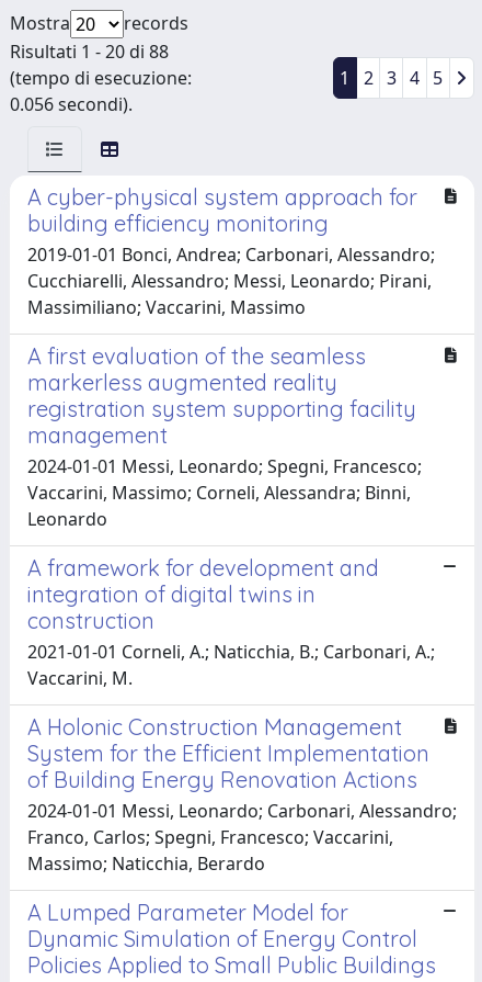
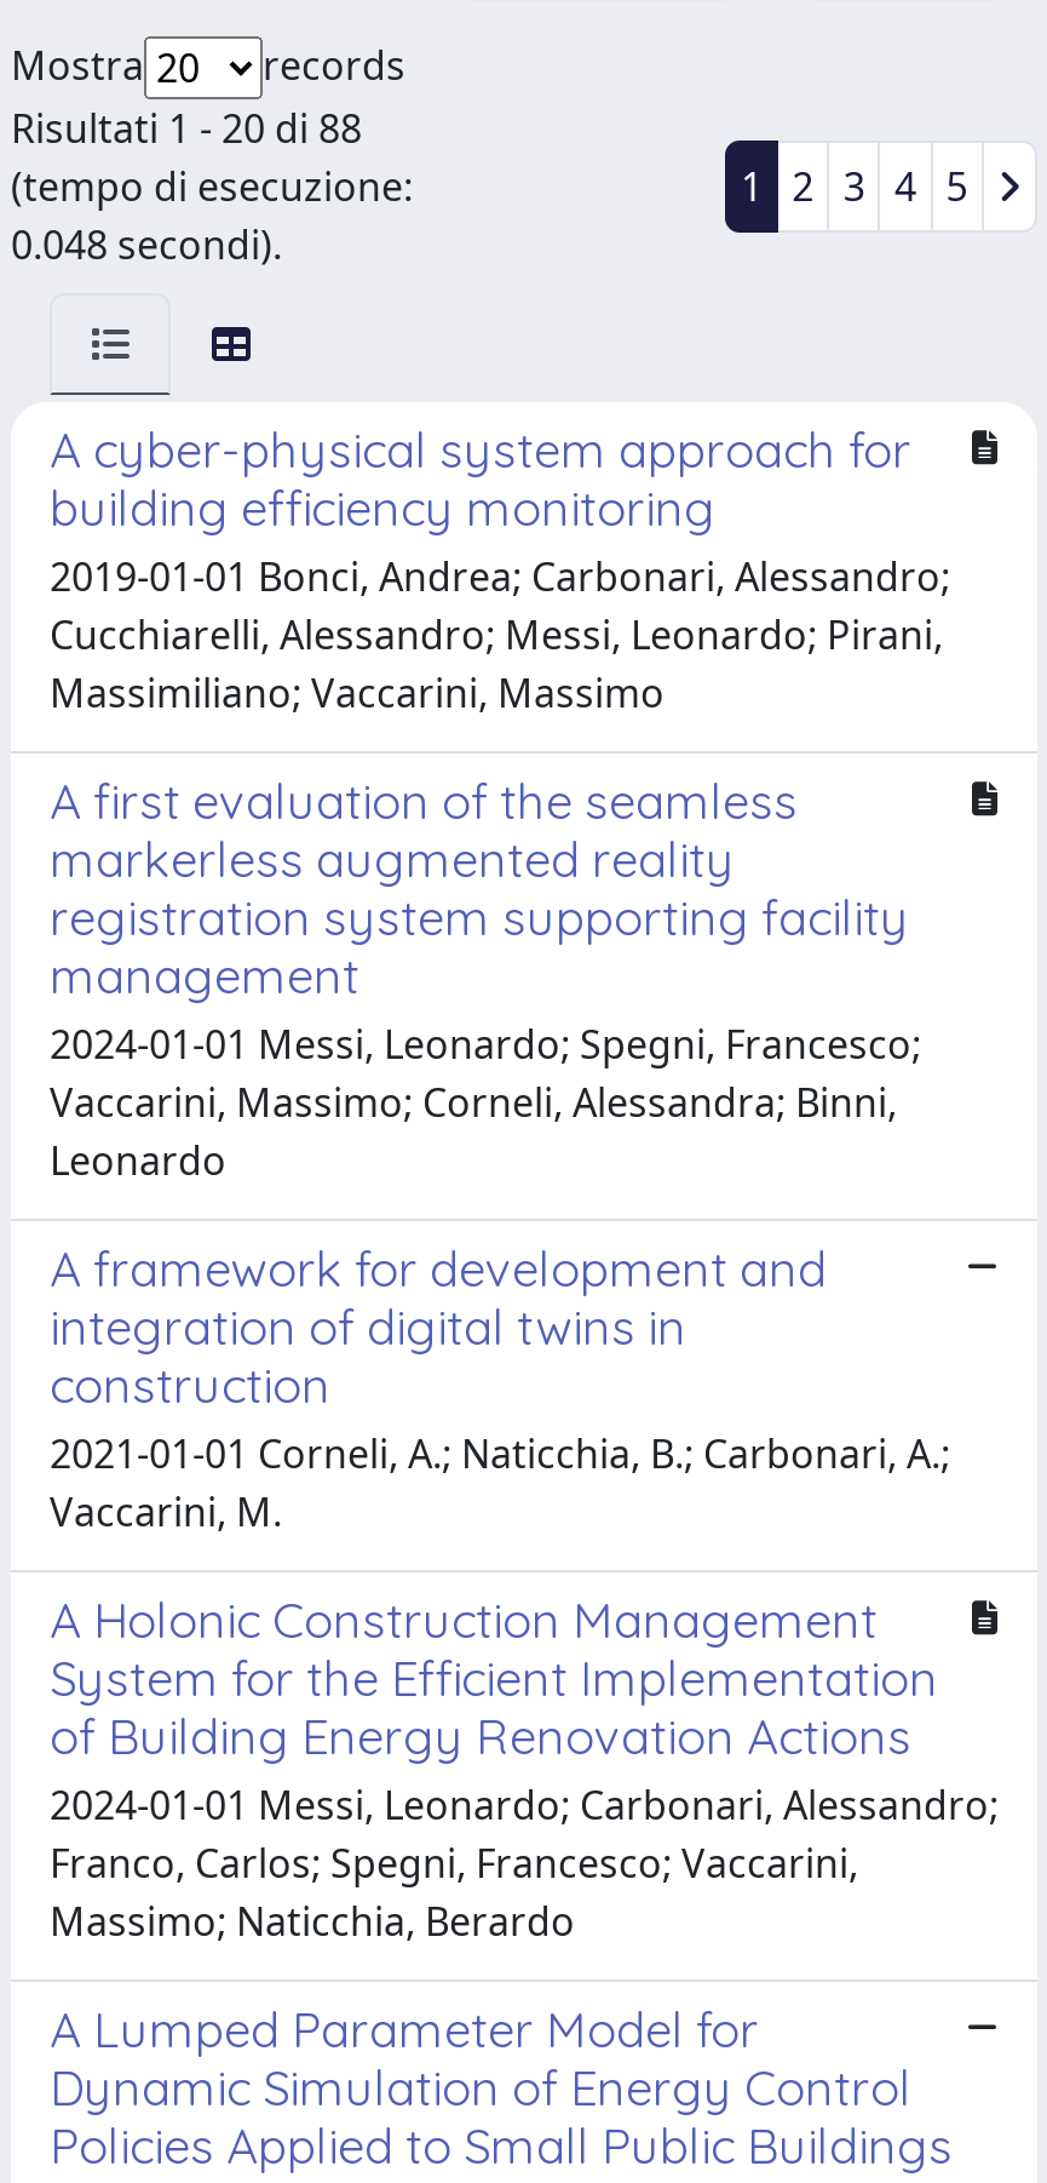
[10,92,133,116] 0.056 secondi). -> [11,218,282,271] 0.048 secondi).

